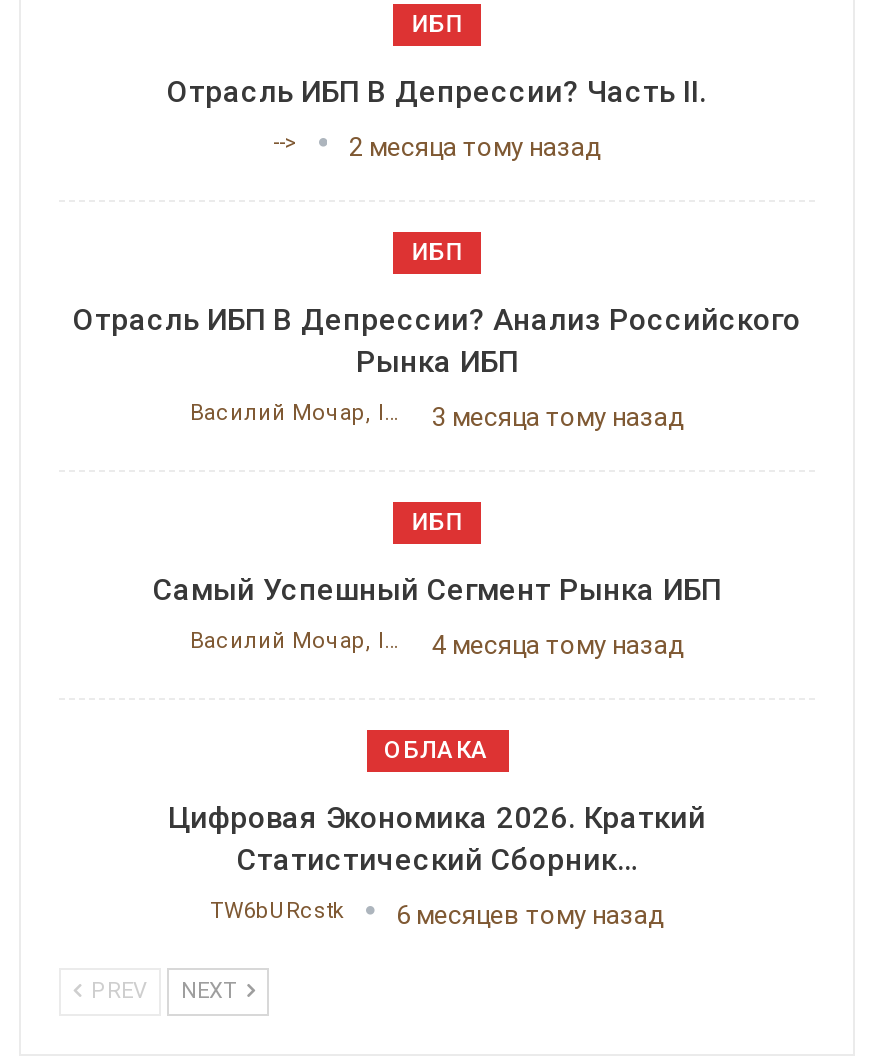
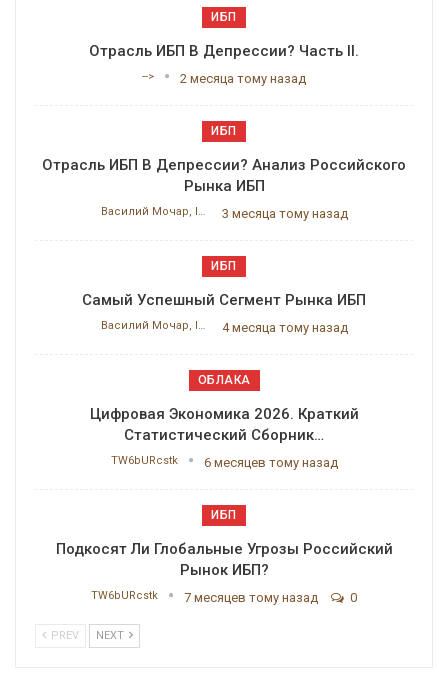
none -> [55,508,392,605] ИБП | Подкосят Ли Глобальные Угрозы Российский | Рынок ИБП? | TW6bURcstk | 7 месяцев тому назад | 0

